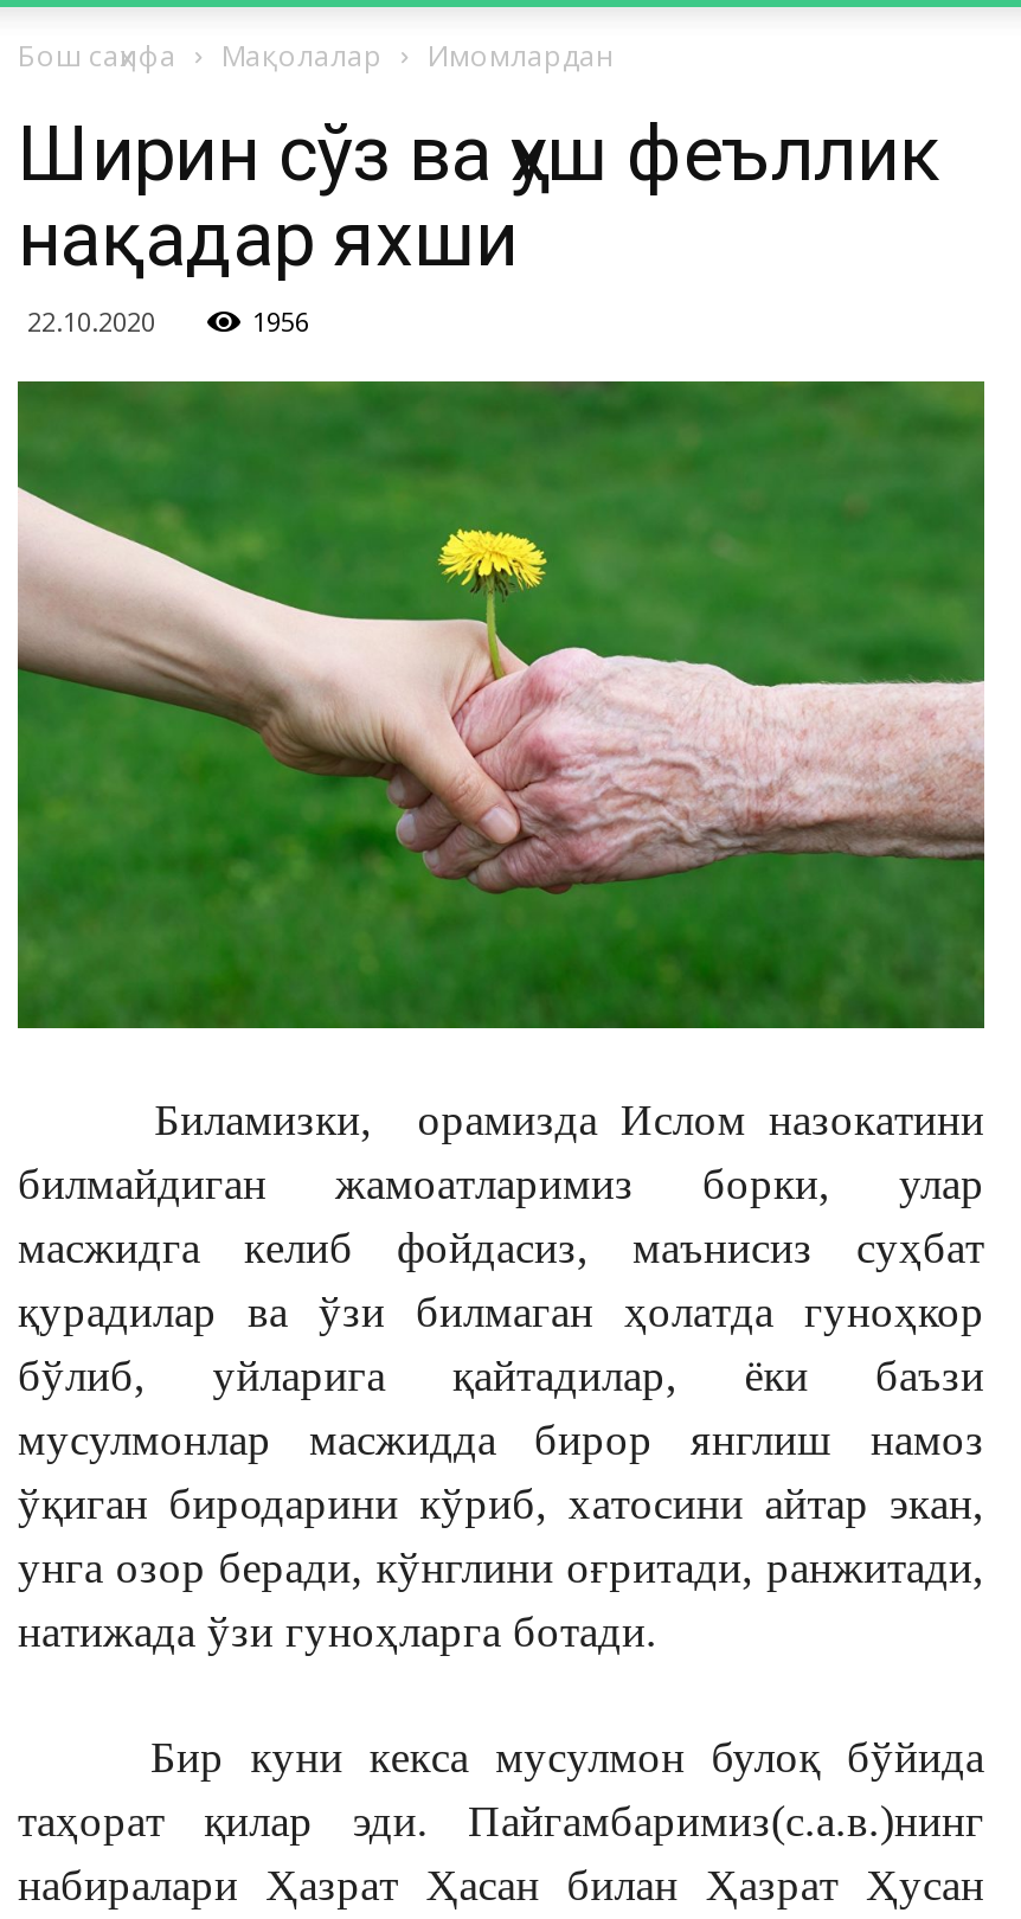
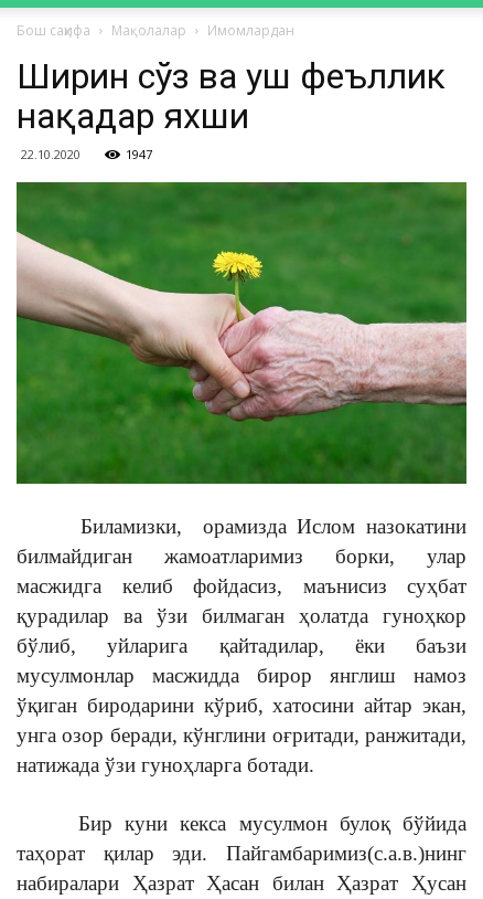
[252,303,309,339] 1956 -> [126,146,152,162] 1947

